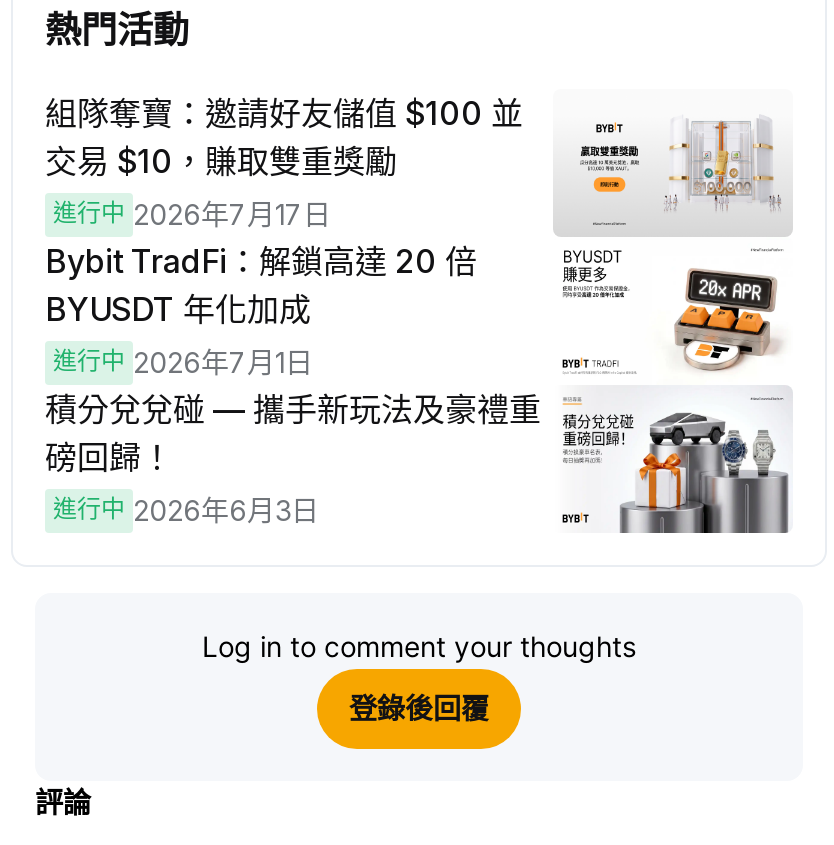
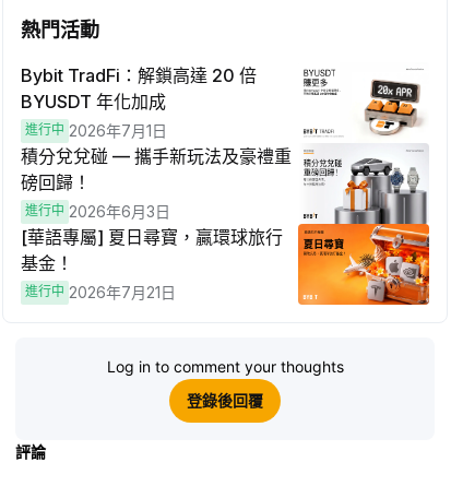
[45,94,791,235] [image] | 組隊奪寶：邀請好友儲值 $100 並 | 交易 $10，賺取雙重獎勵 | 進行中 2026年7月17日 -> none
moved [45,242,791,537] -> [21,65,428,226]: [image] | Bybit TradFi：解鎖高達 20 倍 | BYUSDT 年化加成 | 進行中 2026年7月1日 | 積分兌兌碰 — 攜手新玩法及豪禮重 | 磅回歸！ | 進行中 2026年6月3日
none -> [21,223,430,306] [image] | [華語專屬] 夏日尋寶，贏環球旅行 | 基金！ | 進行中 2026年7月21日

